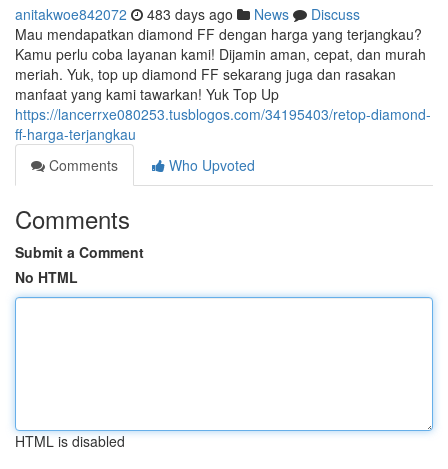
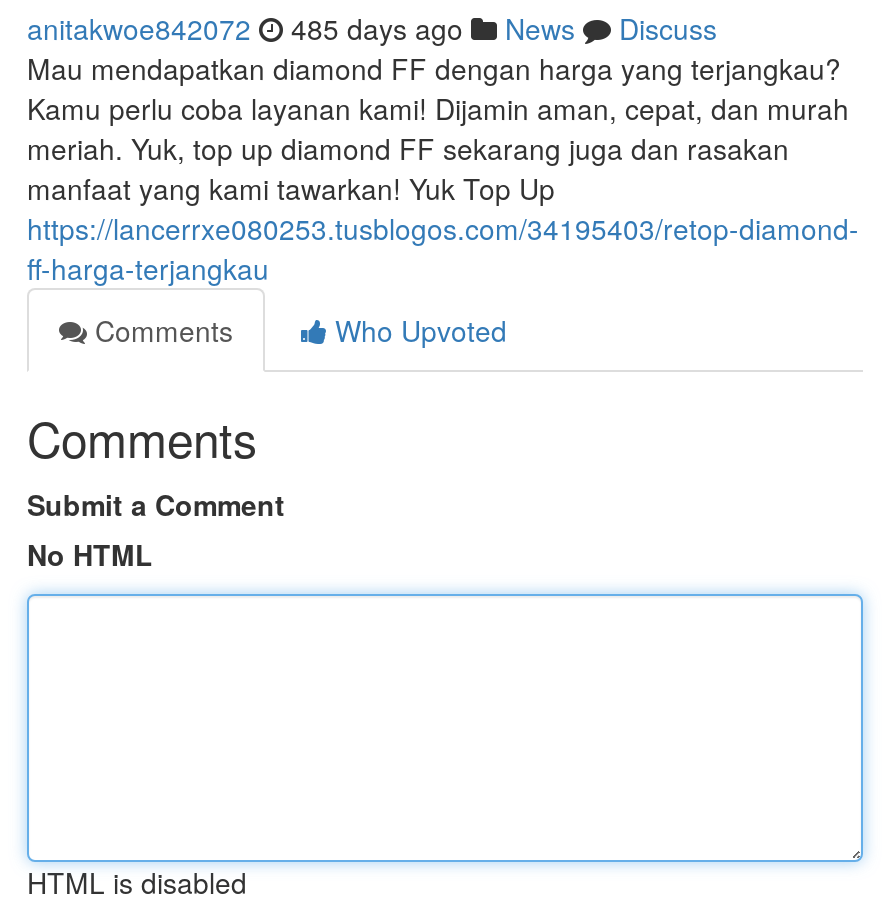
[15,4,360,24] anitakwoe842072 483 days ago News Discuss -> [27,8,717,48] anitakwoe842072 485 days ago News Discuss

